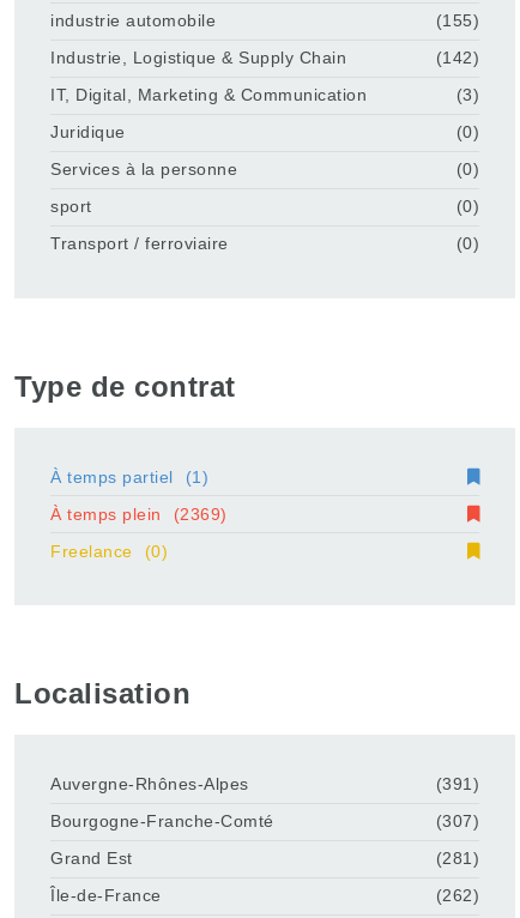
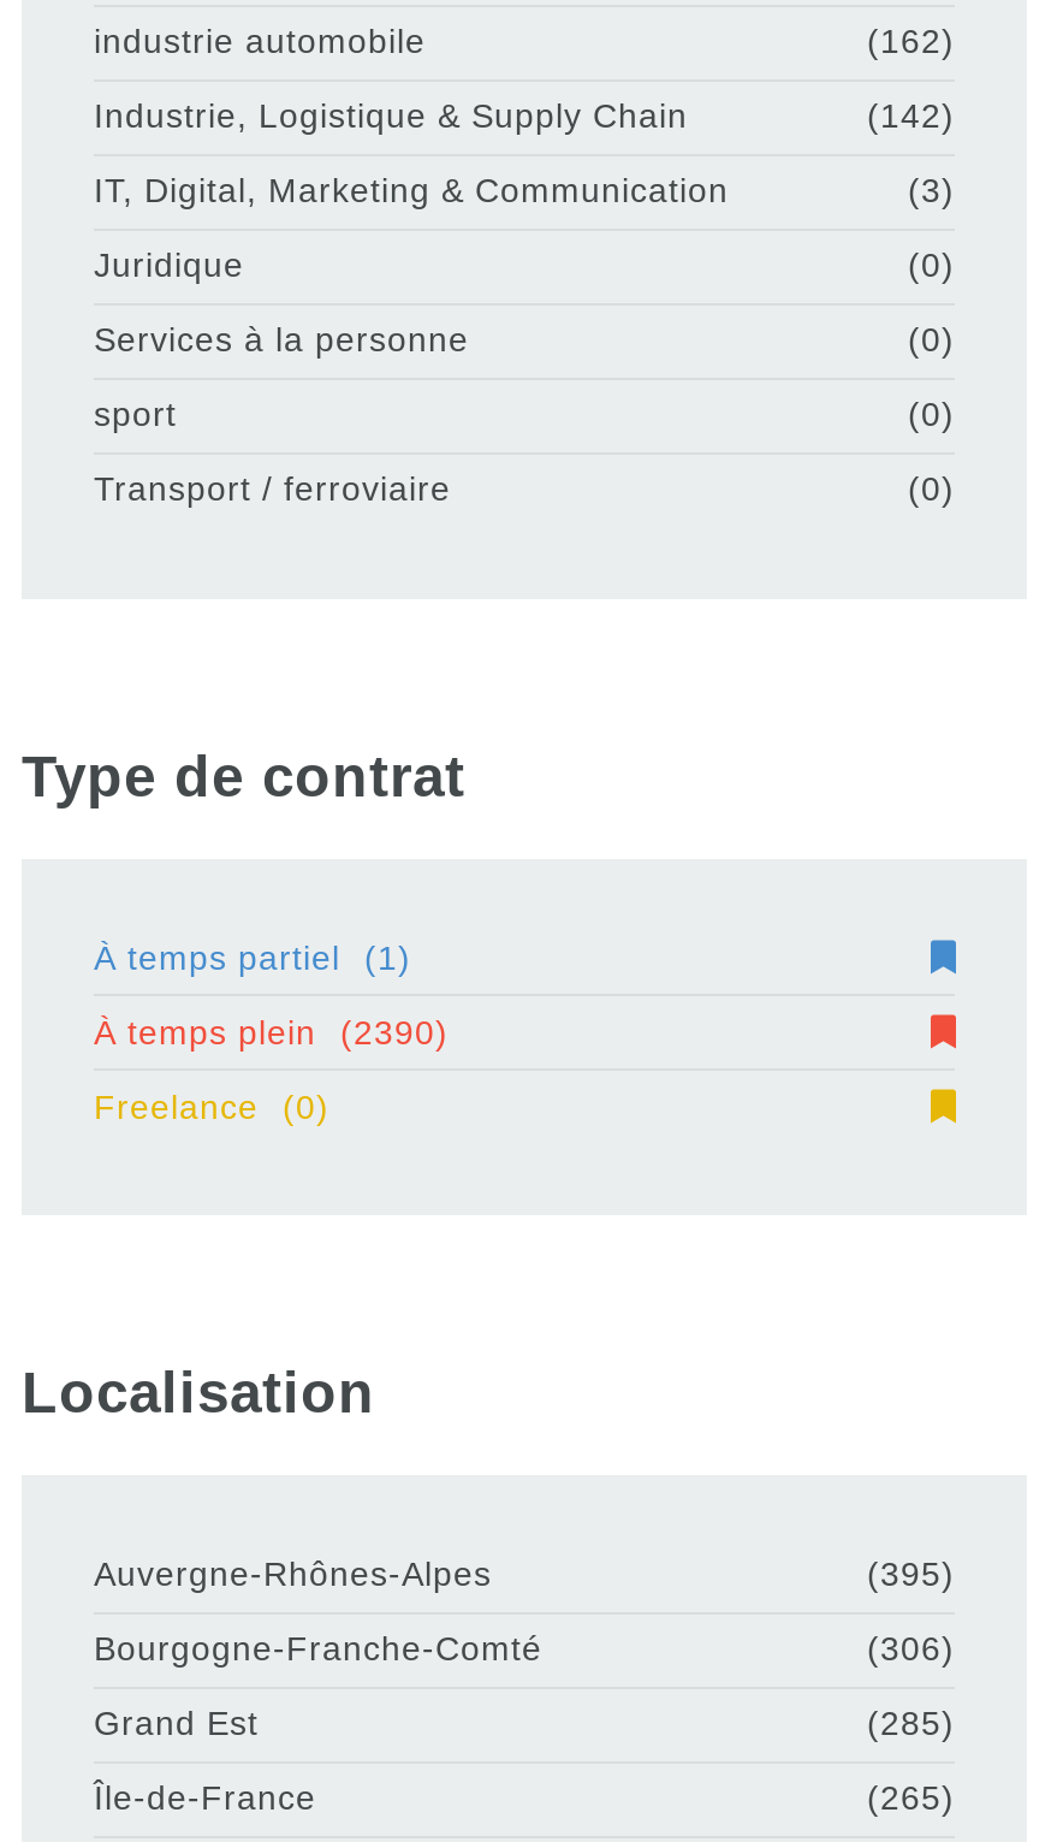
[436,11,479,30] (155) -> [867,23,955,61] (162)
[50,504,227,524] À temps plein (2369) -> [94,1013,449,1051] À temps plein (2390)
[436,775,479,794] (391) -> [867,1555,955,1594] (395)
[436,812,479,831] (307) -> [867,1630,955,1669] (306)
[436,849,479,868] (281) -> [867,1705,955,1743] (285)
[436,886,479,905] (262) -> [867,1779,955,1818] (265)

